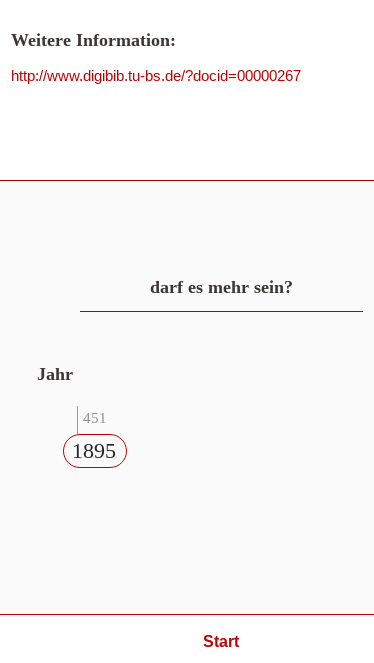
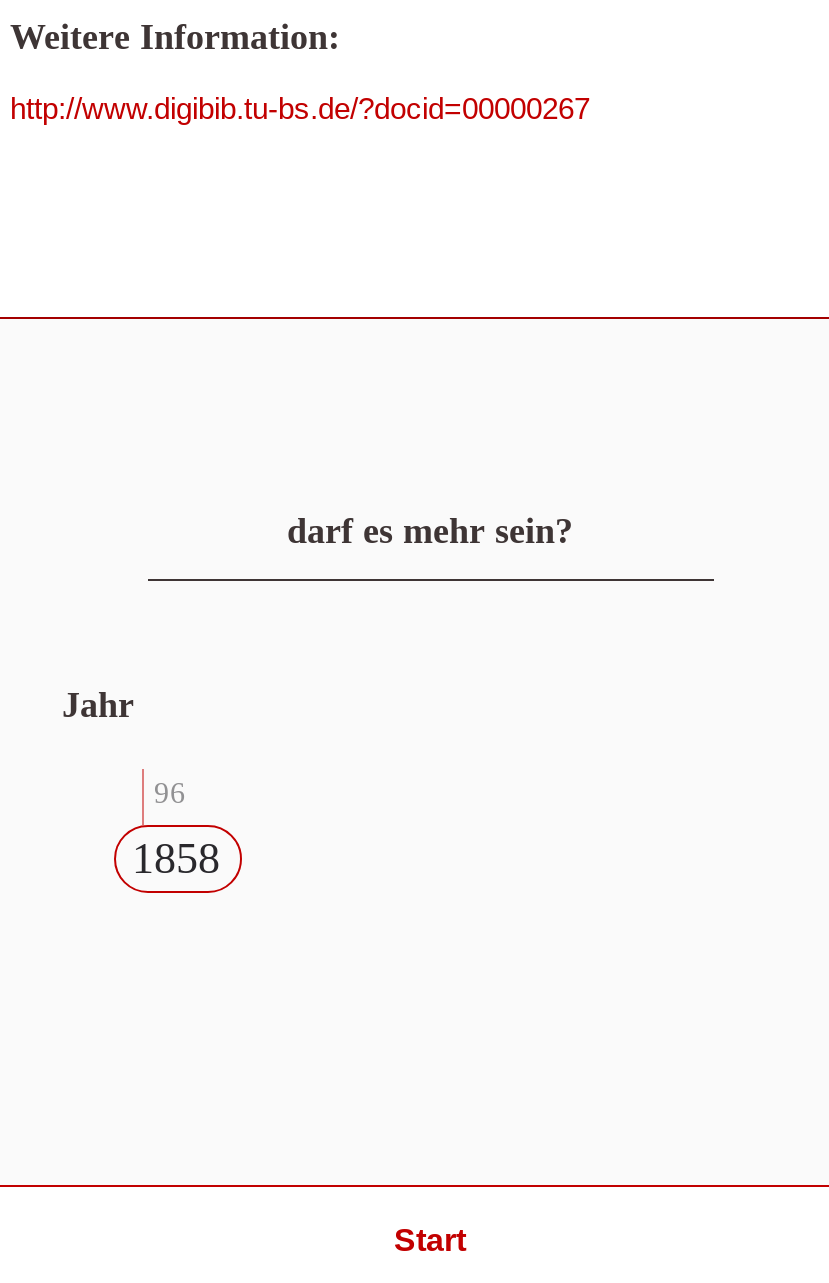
[83,410,107,426] 451 -> [154,777,186,809] 96
[72,438,116,463] 1895 -> [132,833,220,883] 1858

